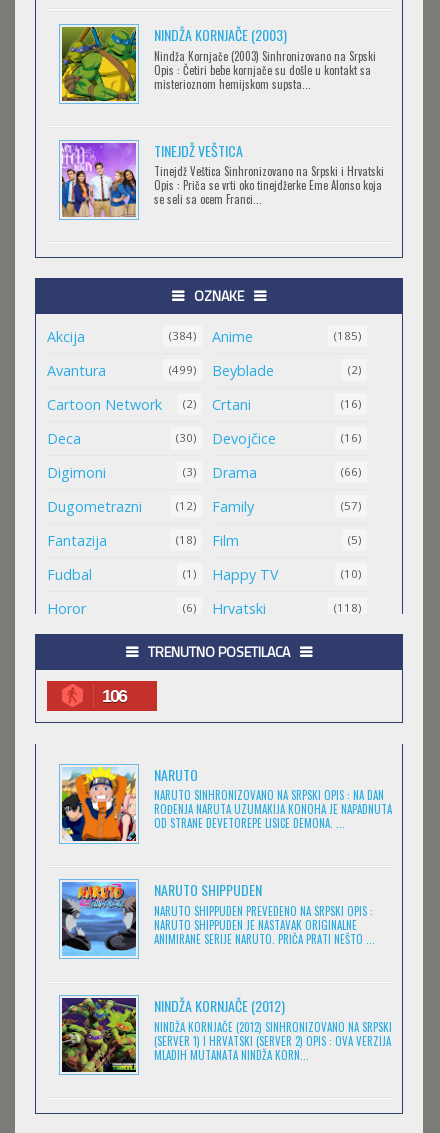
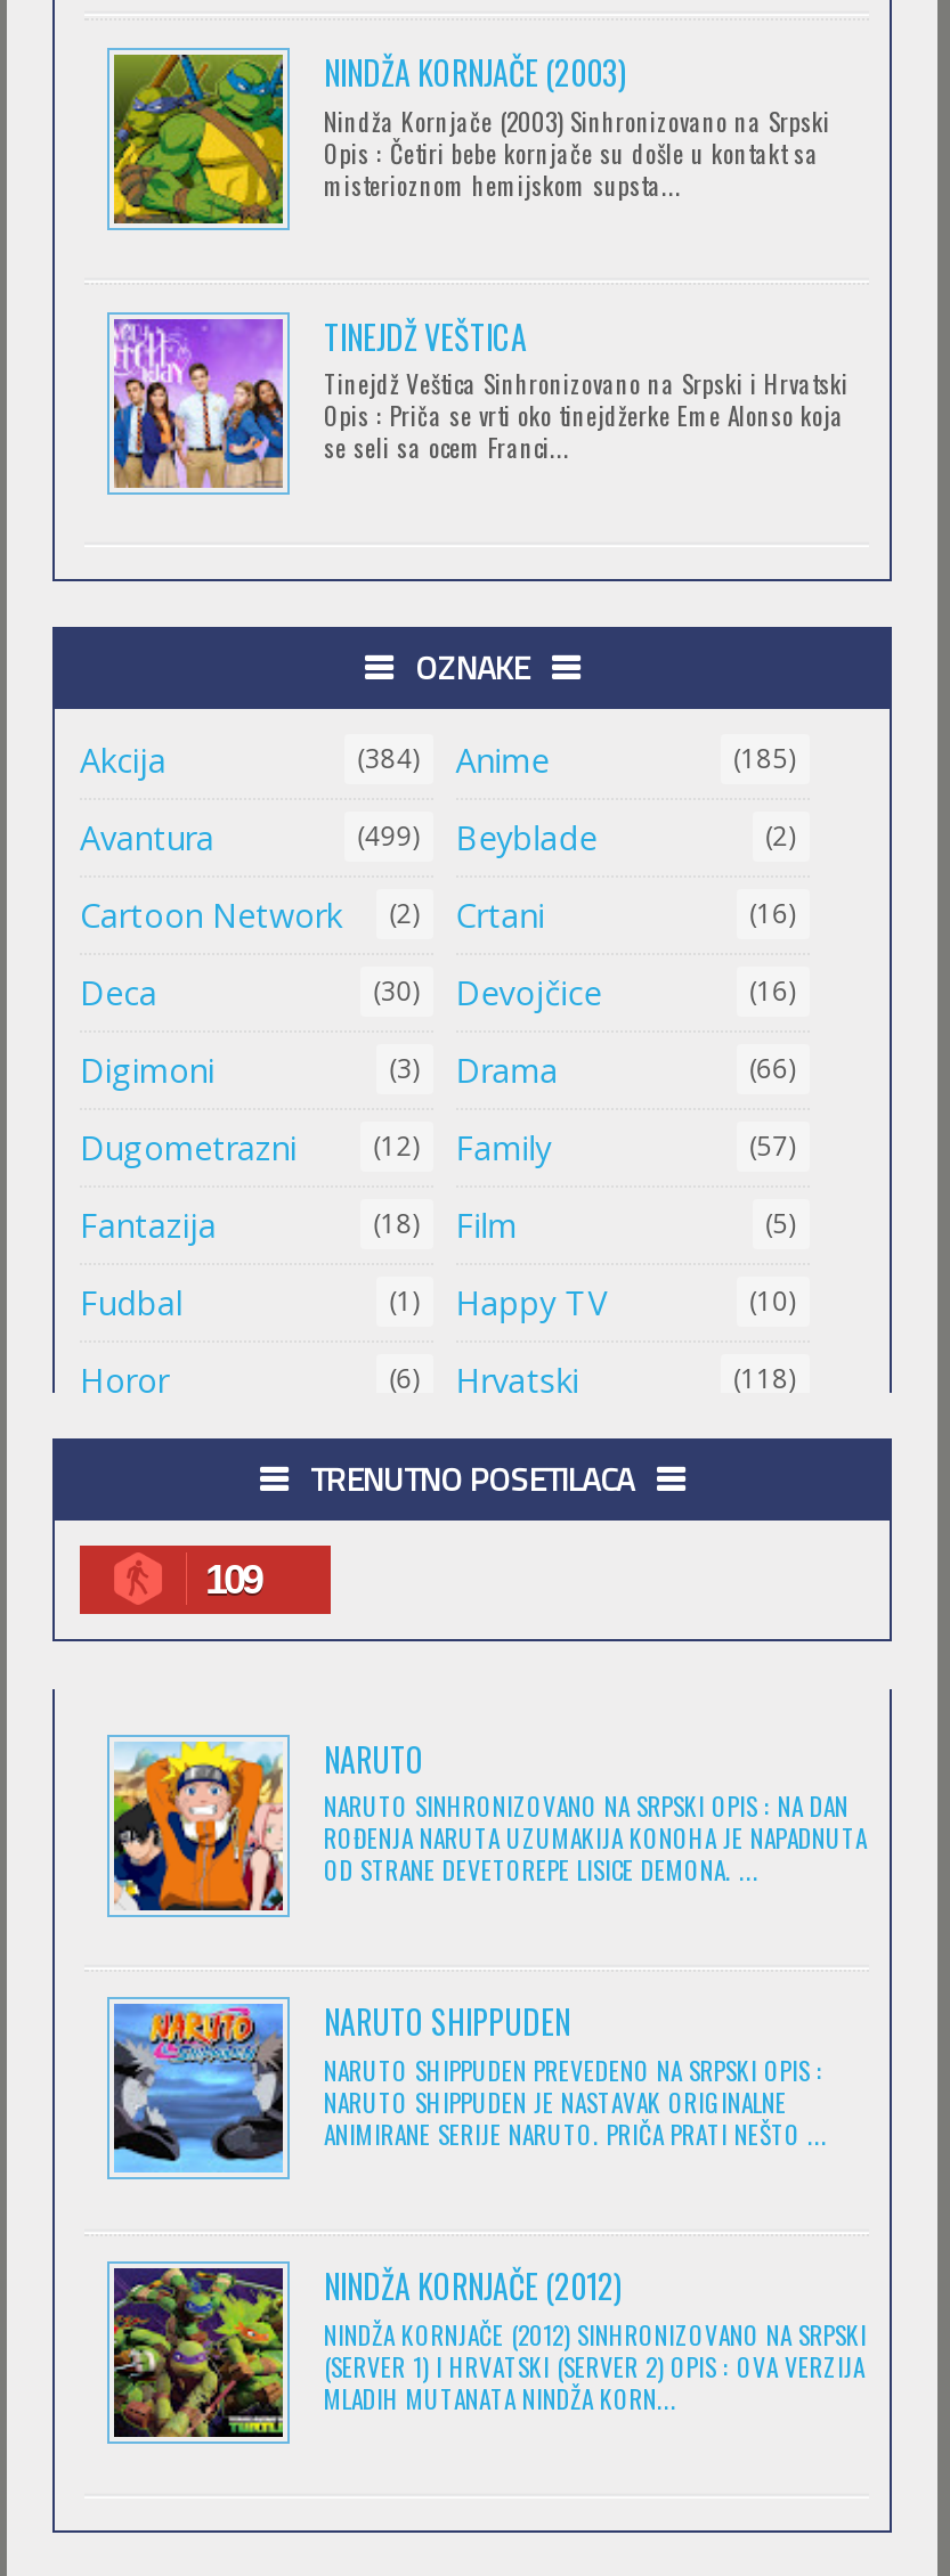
[102,686,126,706] 106 -> [205,1557,260,1603] 109

